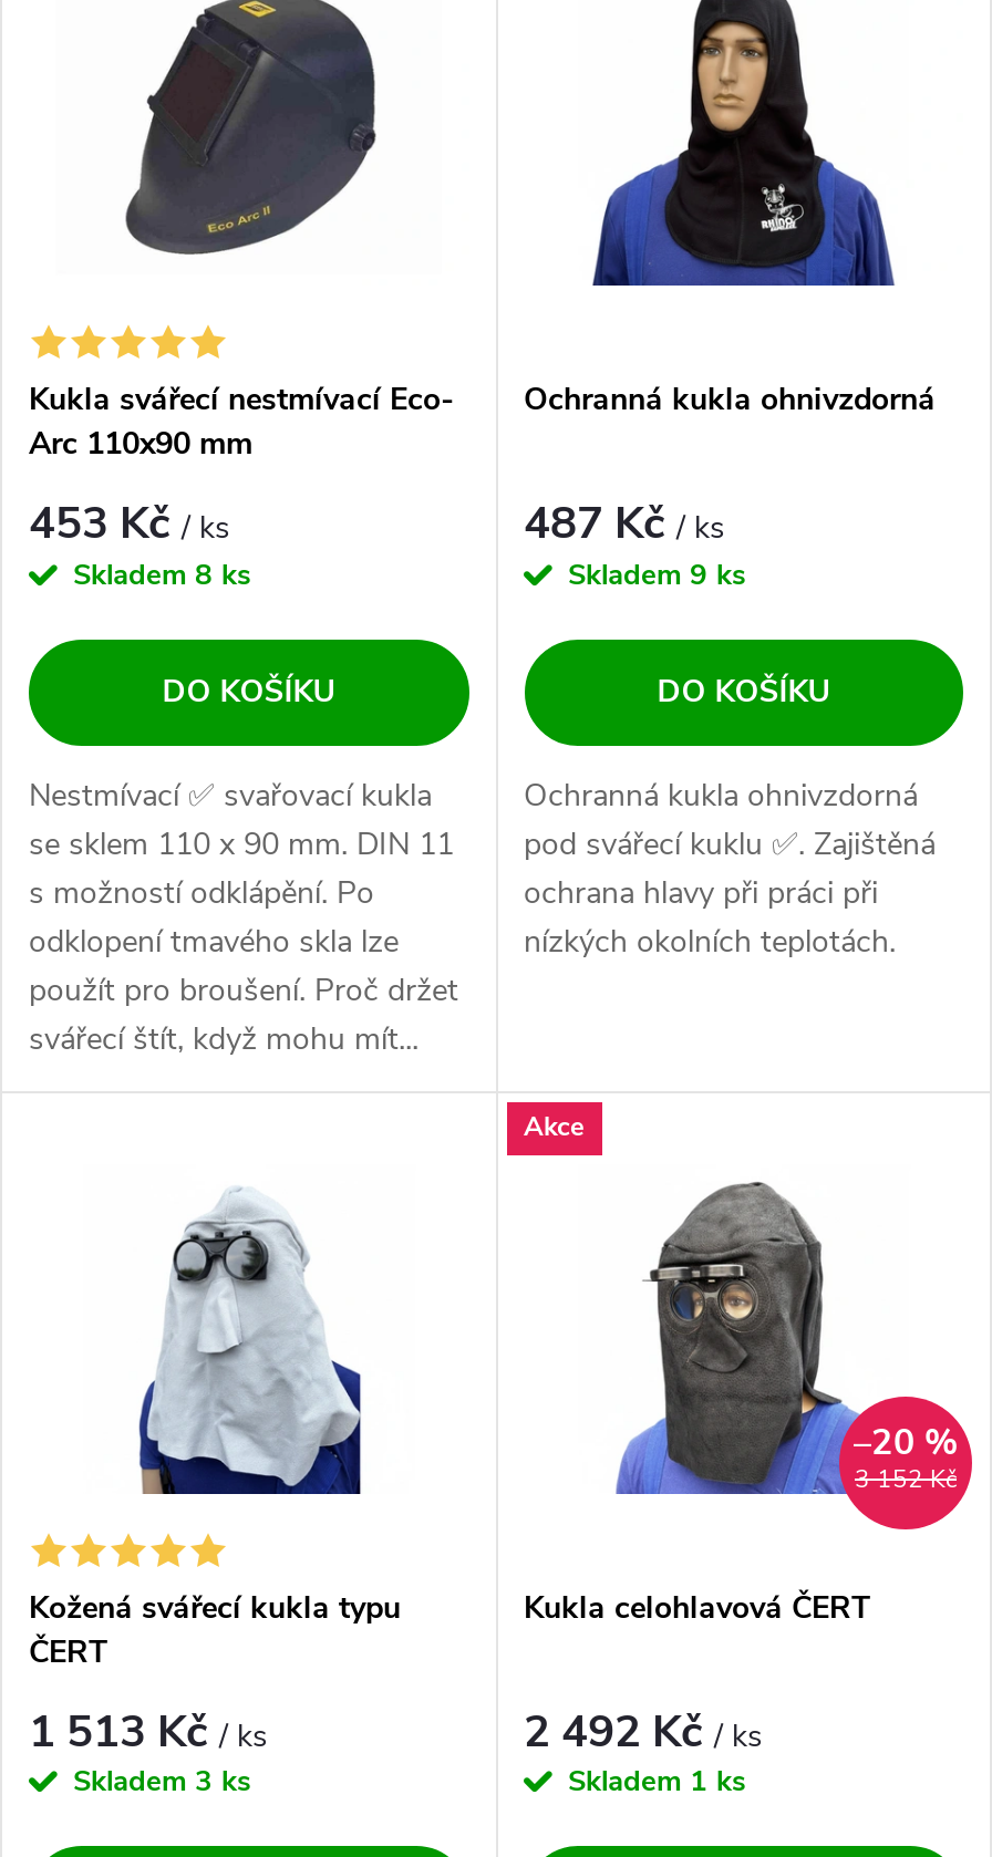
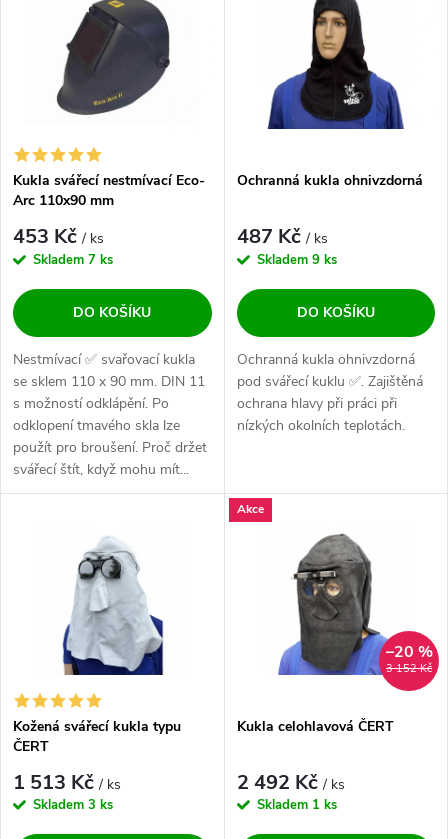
[73,555,250,595] Skladem 8 ks -> [33,251,113,269] Skladem 7 ks

